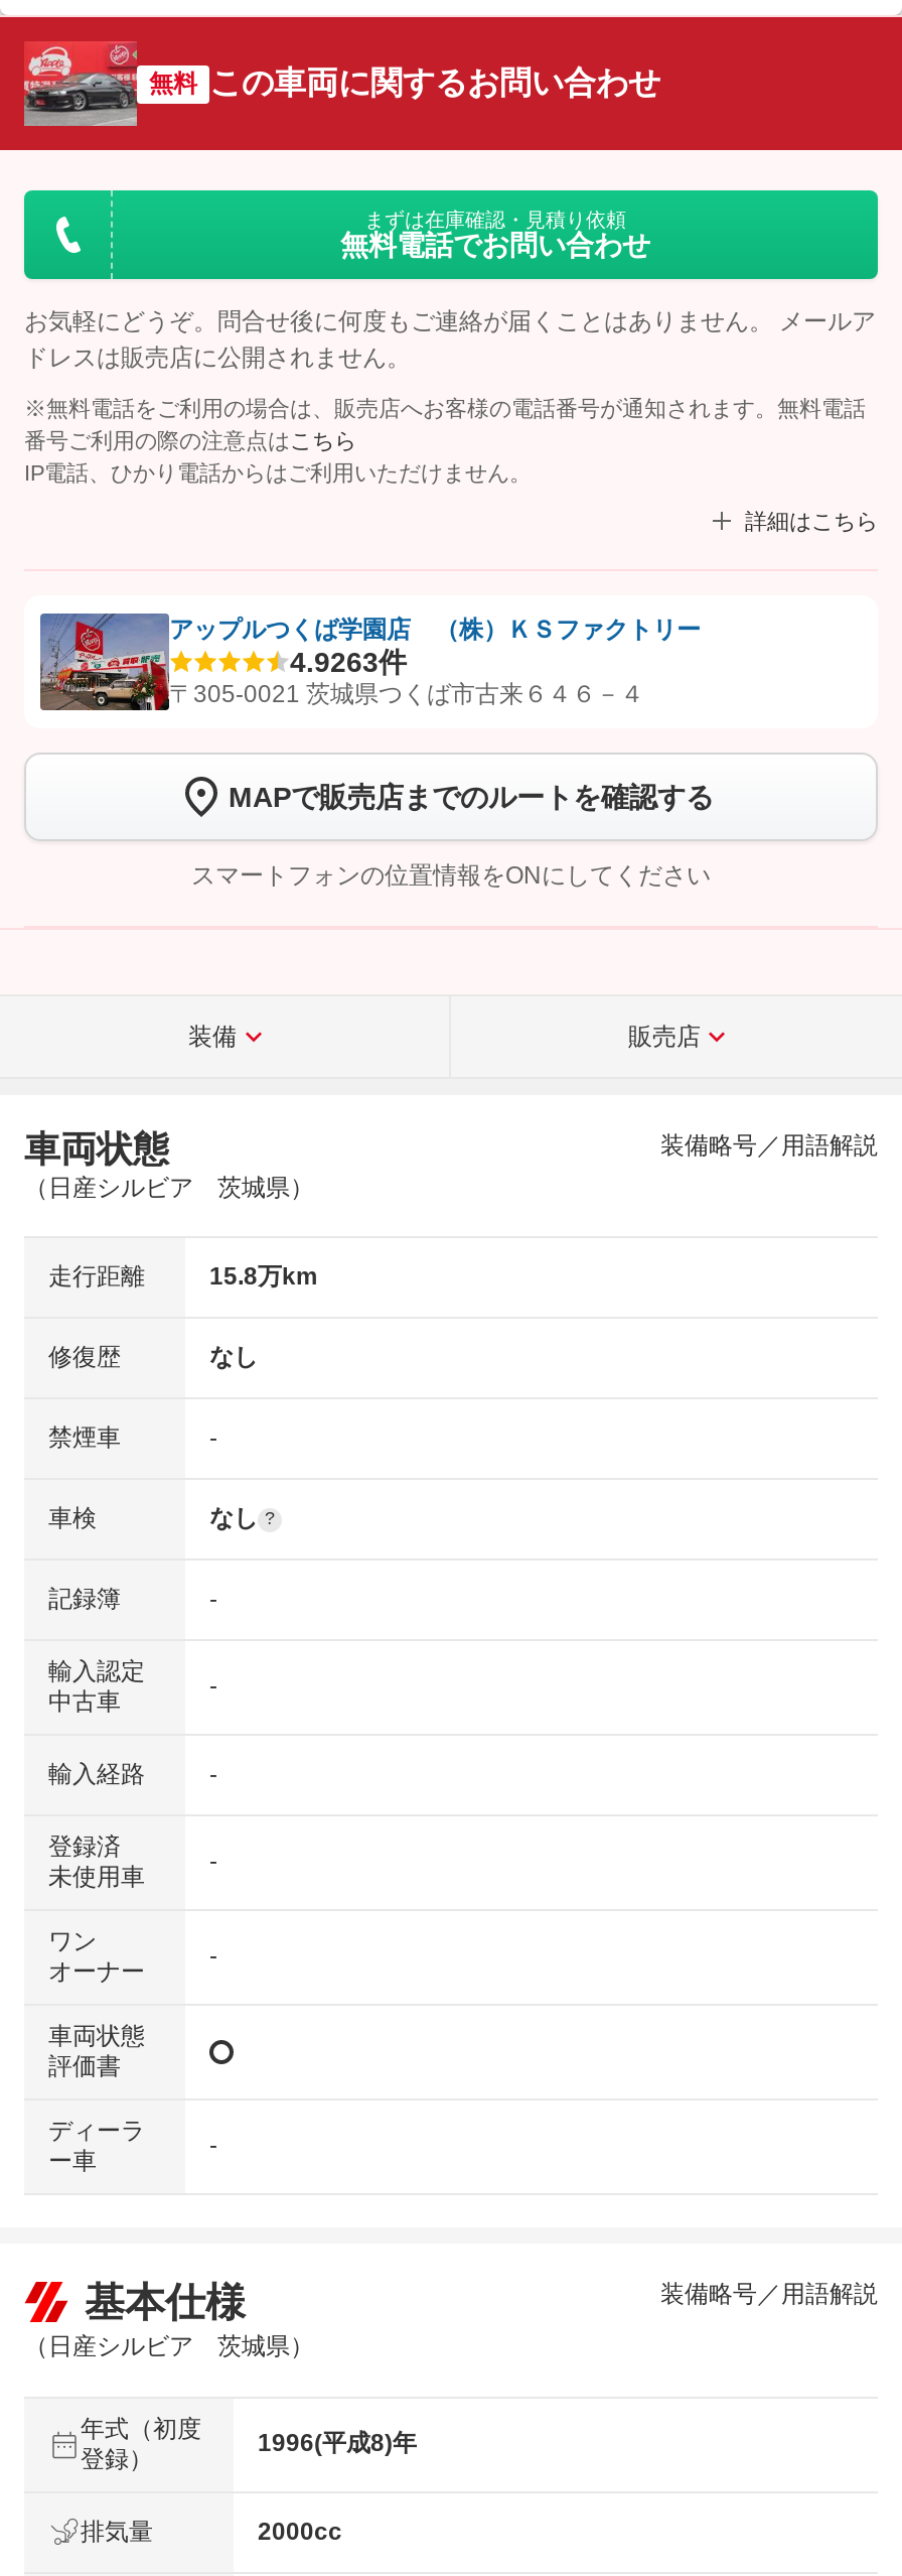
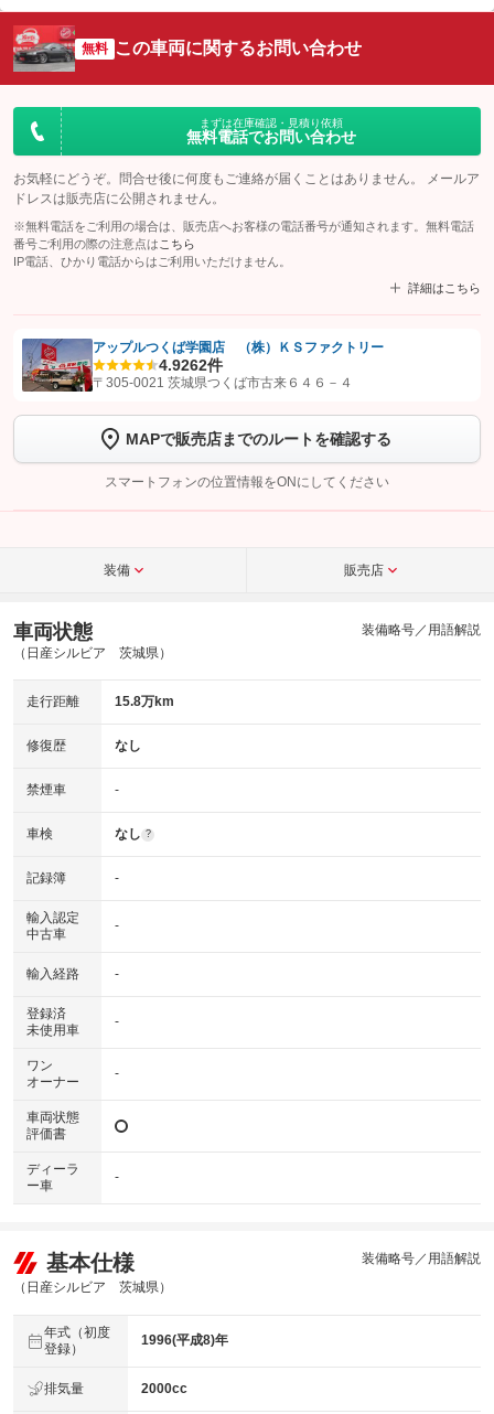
[290,646,407,678] 4.9263件 -> [159,356,223,374] 4.9262件

